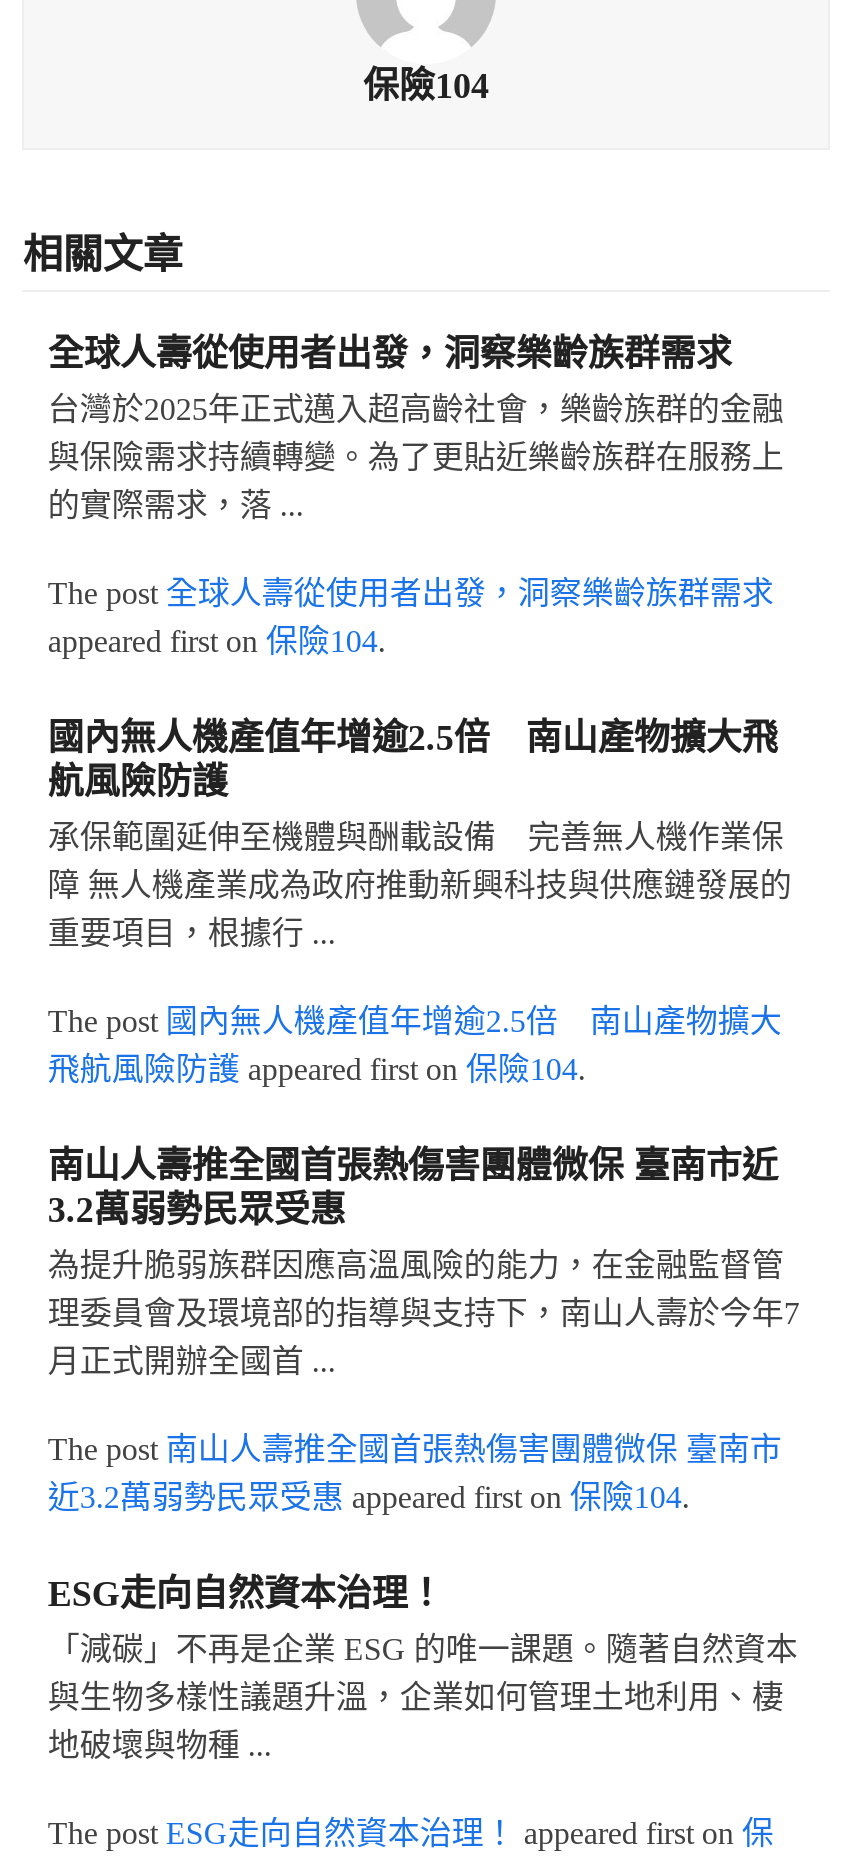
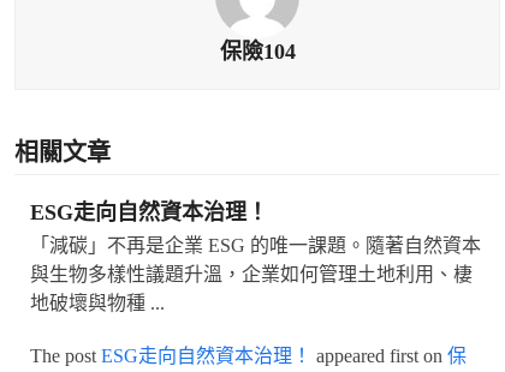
[48,334,800,1514] 全球人壽從使用者出發，洞察樂齡族群需求 | 台灣於2025年正式邁入超高齡社會，樂齡族群的金融 | 與保險需求持續轉變。為了更貼近樂齡族群在服務上 | 的實際需求，落 ... | The post全球人壽從使用者出發，洞察樂齡族群需求 | appeared first on保險104. | 國內無人機產值年增逾2.5倍 南山產物擴大飛 | 航風險防護 | 承保範圍延伸至機體與酬載設備 完善無人機作業保 | 障 無人機產業成為政府推動新興科技與供應鏈發展的 | 重要項目，根據行 ... | The post國內無人機產值年增逾2.5倍 南山產物擴大 | 飛航風險防護appeared first on保險104. | 南山人壽推全國首張熱傷害團體微保 臺南市近 | 3.2萬弱勢民眾受惠 | 為提升脆弱族群因應高溫風險的能力，在金融監督管 | 理委員會及環境部的指導與支持下，南山人壽於今年7 | 月正式開辦全國首 ... | The post南山人壽推全國首張熱傷害團體微保 臺南市 | 近3.2萬弱勢民眾受惠appeared first on保險104. -> none

